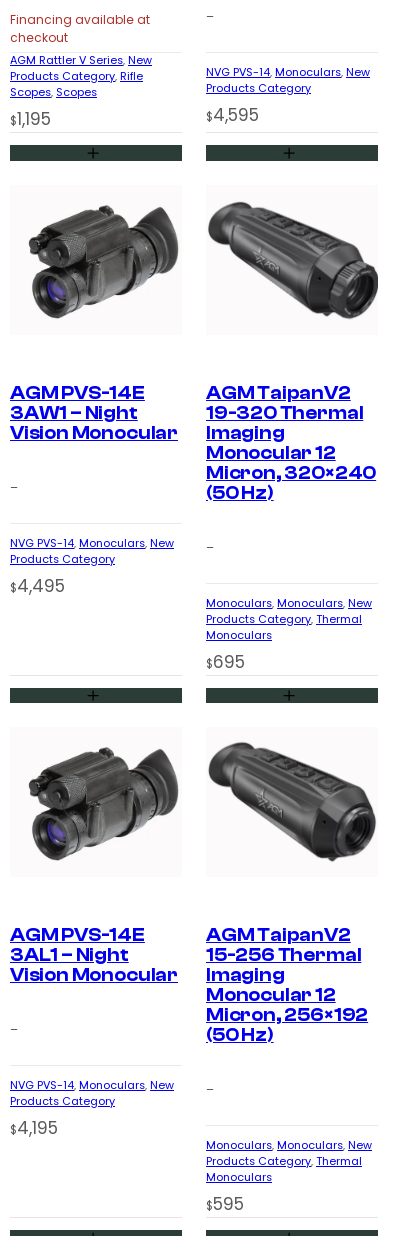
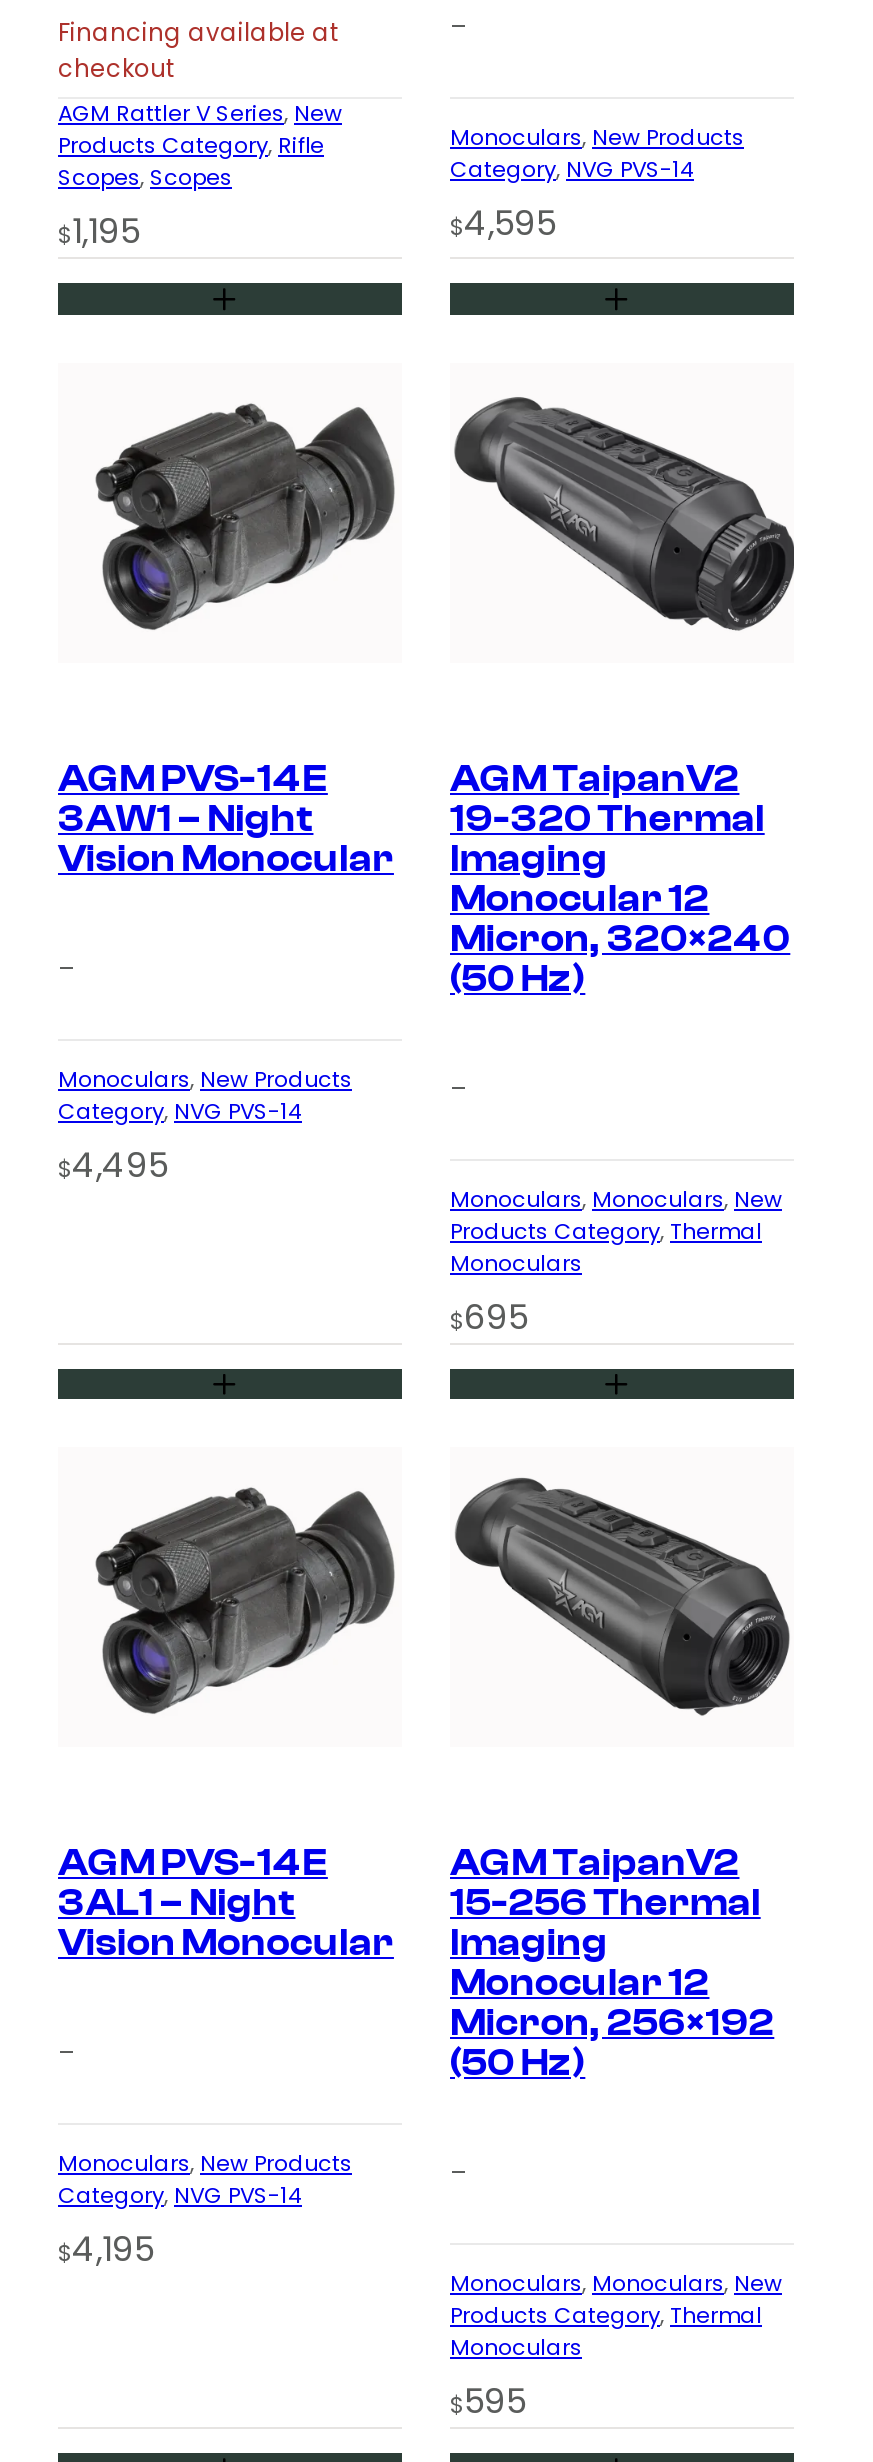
[206,65,370,96] NVG PVS-14, Monoculars, New | Products Category -> [450,123,744,185] Monoculars, New Products | Category, NVG PVS-14
[10,536,174,567] NVG PVS-14, Monoculars, New | Products Category -> [58,1064,352,1126] Monoculars, New Products | Category, NVG PVS-14
[10,1078,174,1109] NVG PVS-14, Monoculars, New | Products Category -> [58,2150,352,2212] Monoculars, New Products | Category, NVG PVS-14

